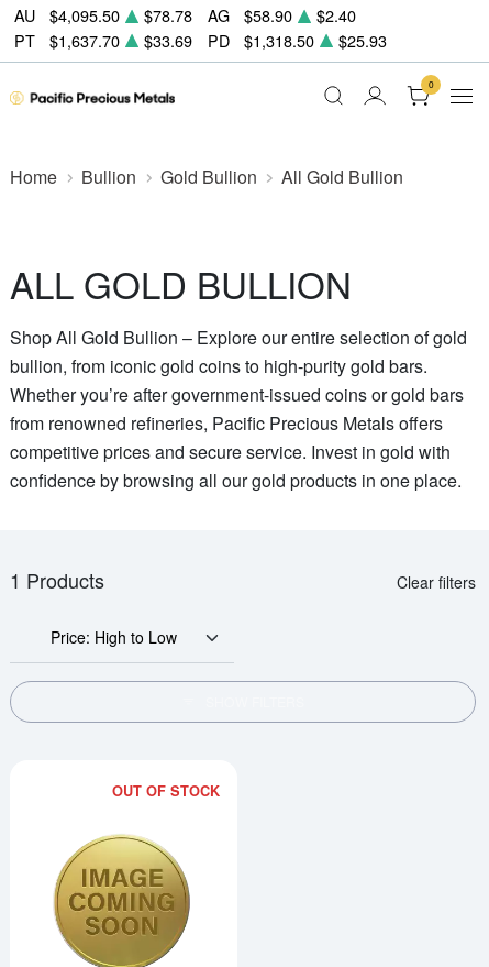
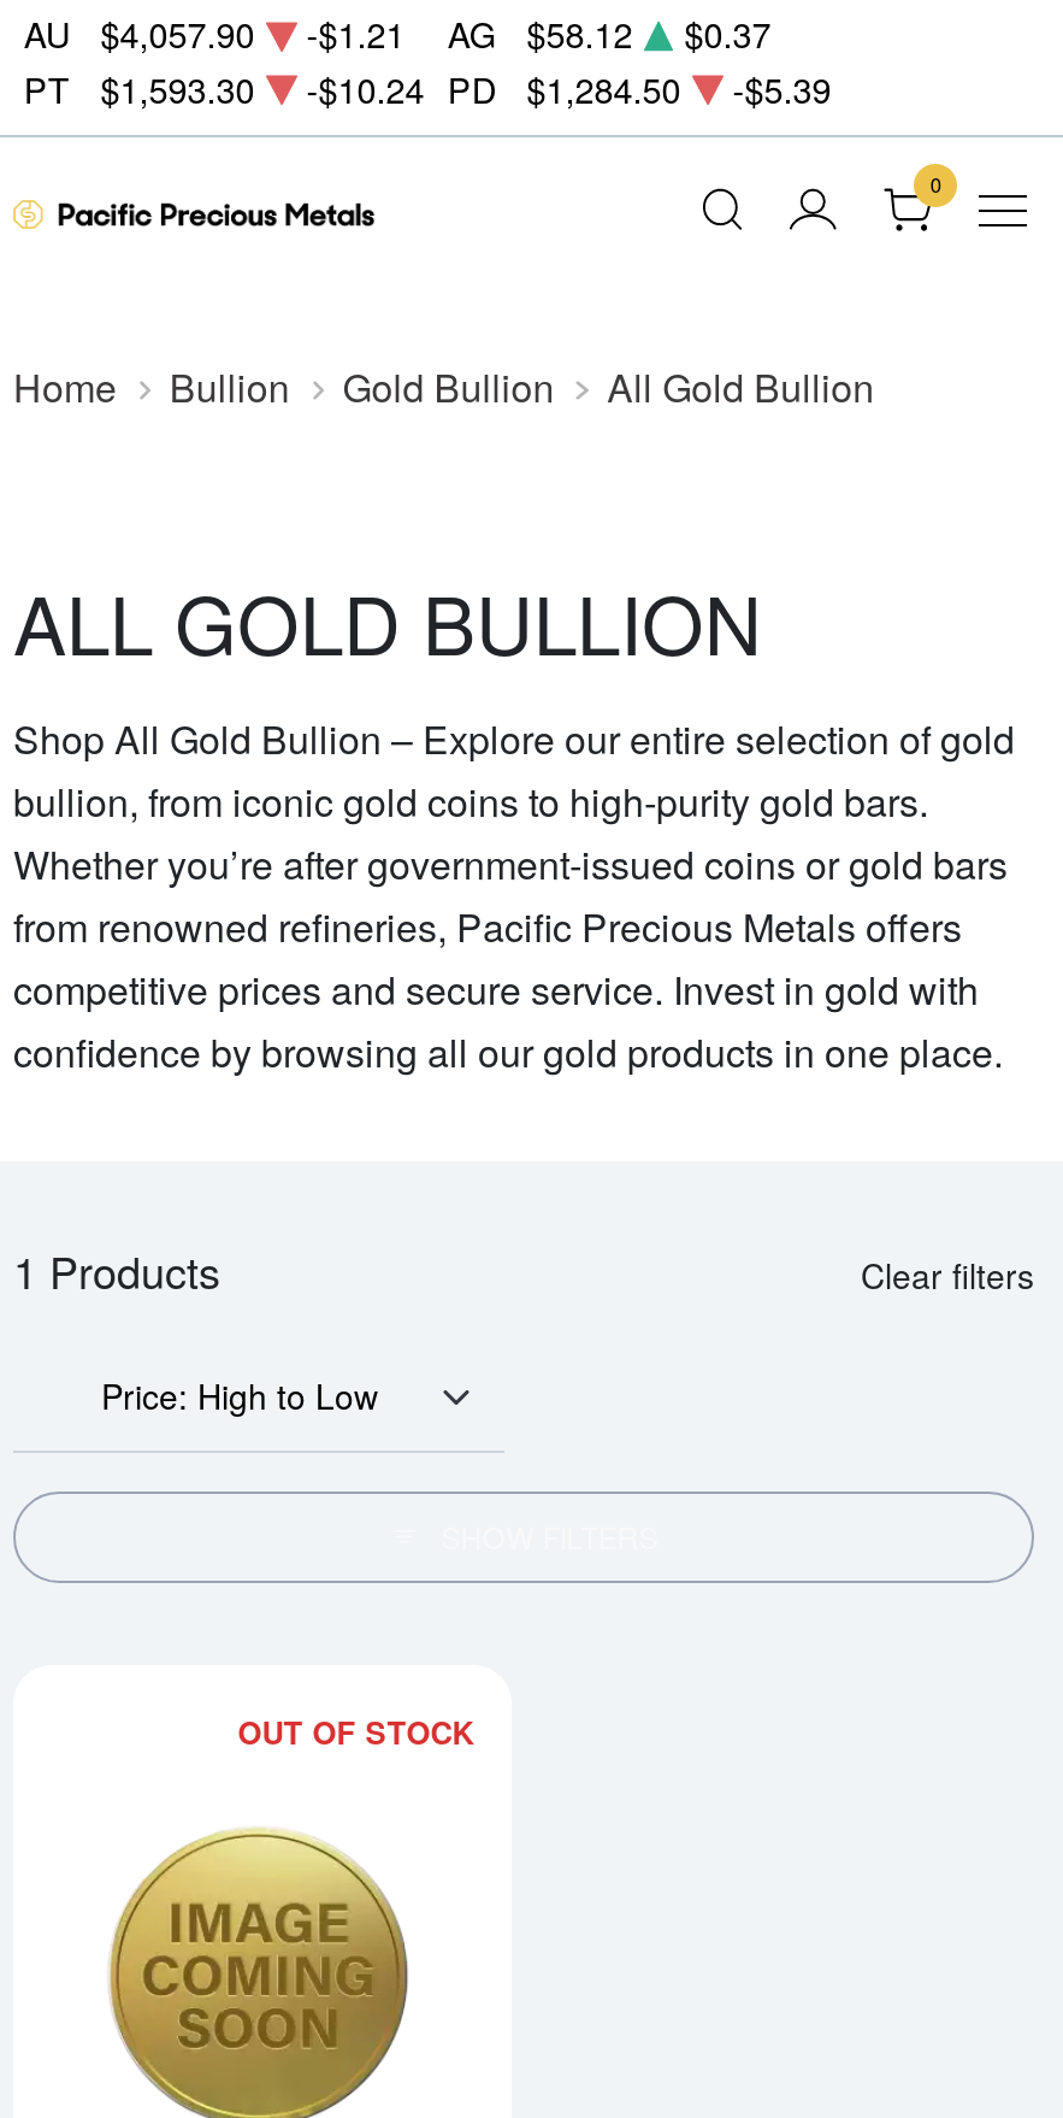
[50,3,120,27] $4,095.50 -> [100,7,254,58] $4,057.90
[144,3,192,27] $78.78 -> [306,7,405,58] -$1.21
[244,3,293,27] $58.90 -> [527,7,633,58] $58.12
[316,3,356,27] $2.40 -> [684,7,771,58] $0.37
[50,28,386,51] $1,637.70 | $33.69 | PD | $1,318.50 | $25.93 -> [100,62,831,113] $1,593.30 | -$10.24 PD | $1,284.50 | -$5.39

